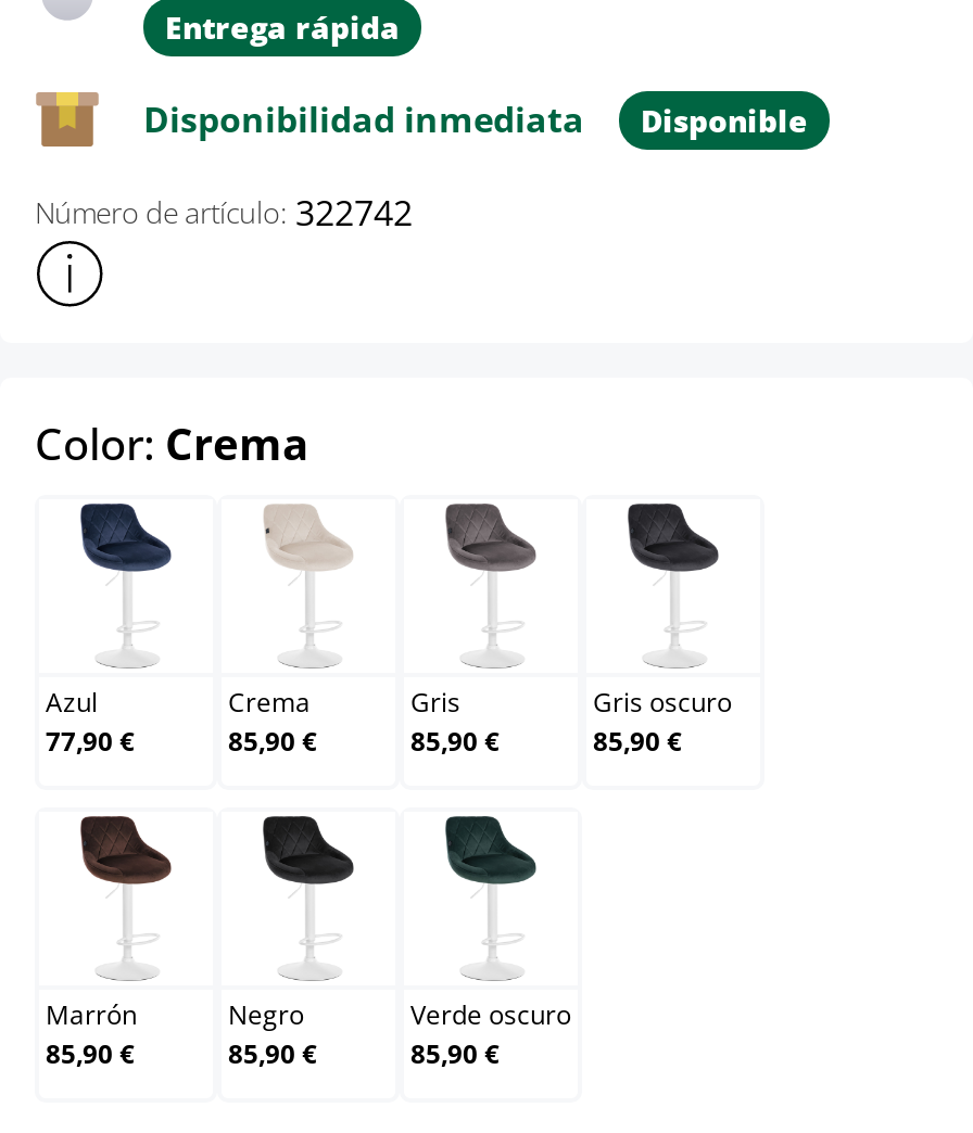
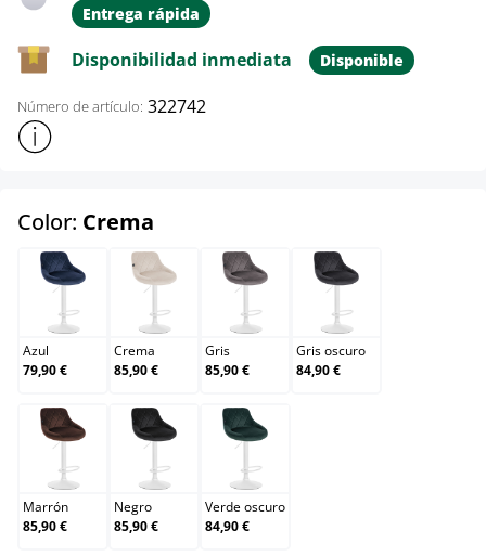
[46,723,135,760] 77,90 € -> [23,361,67,379] 79,90 €
[593,723,682,760] 85,90 € -> [296,361,341,379] 84,90 €
[410,1035,500,1072] 85,90 € -> [205,517,250,535] 84,90 €

